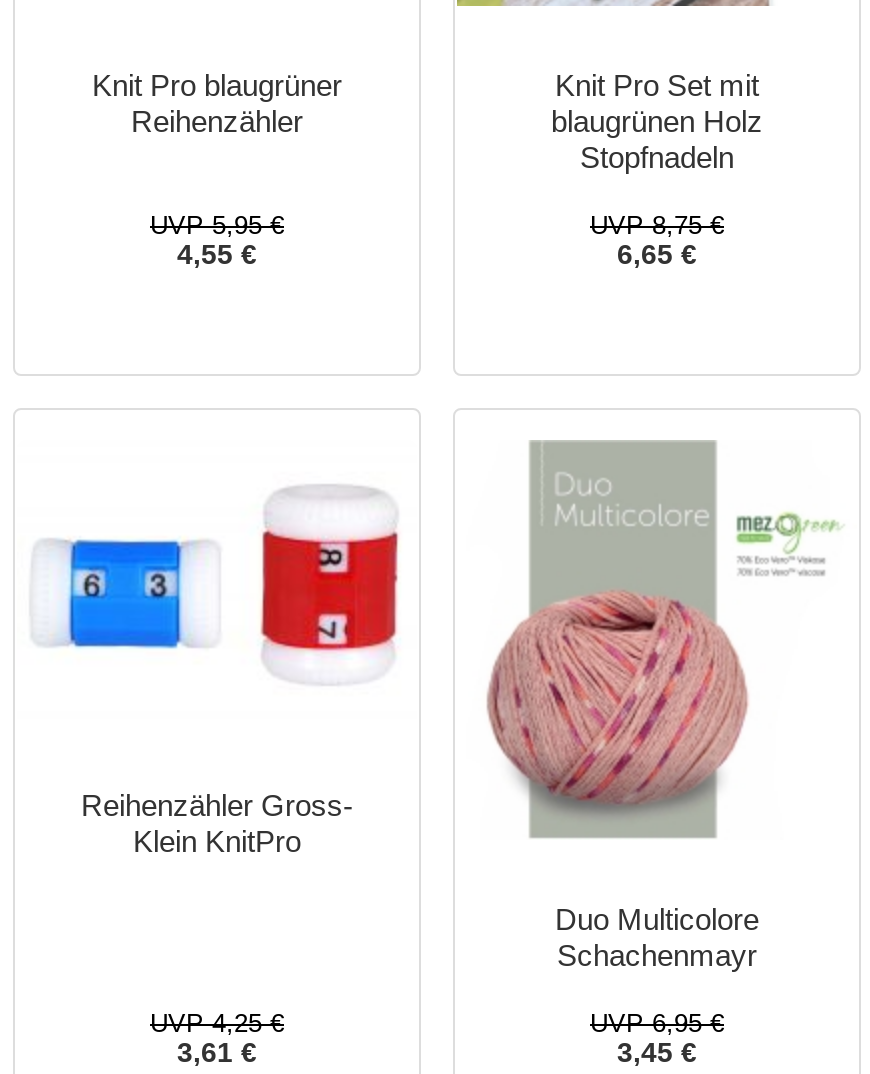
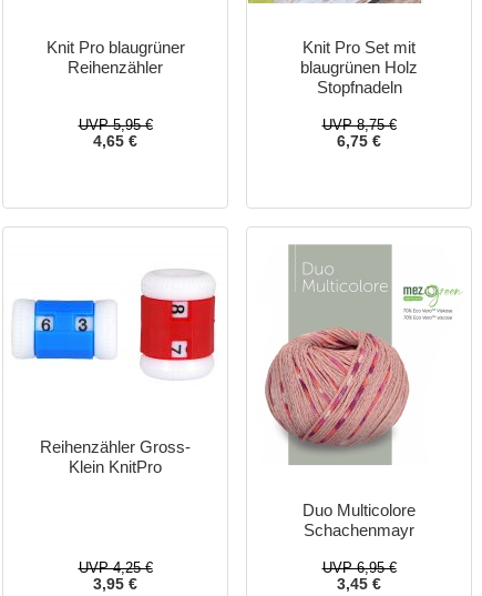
[177,238,257,270] 4,55 € -> [93,132,137,150] 4,65 €
[617,238,697,270] 6,65 € -> [337,132,381,150] 6,75 €
[177,1036,257,1068] 3,61 € -> [93,575,137,593] 3,95 €

